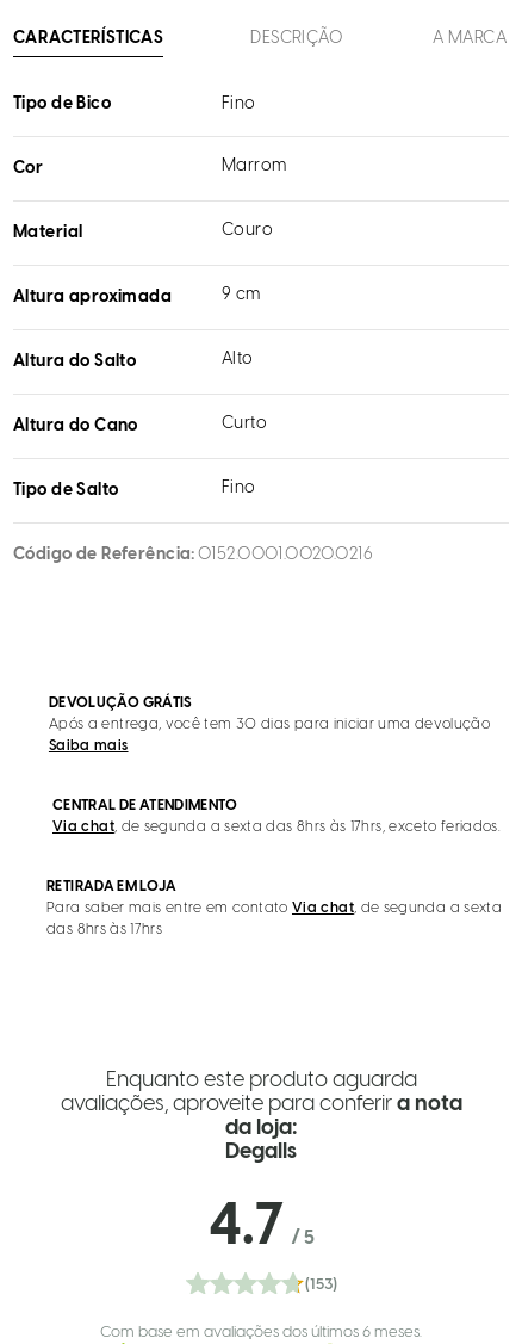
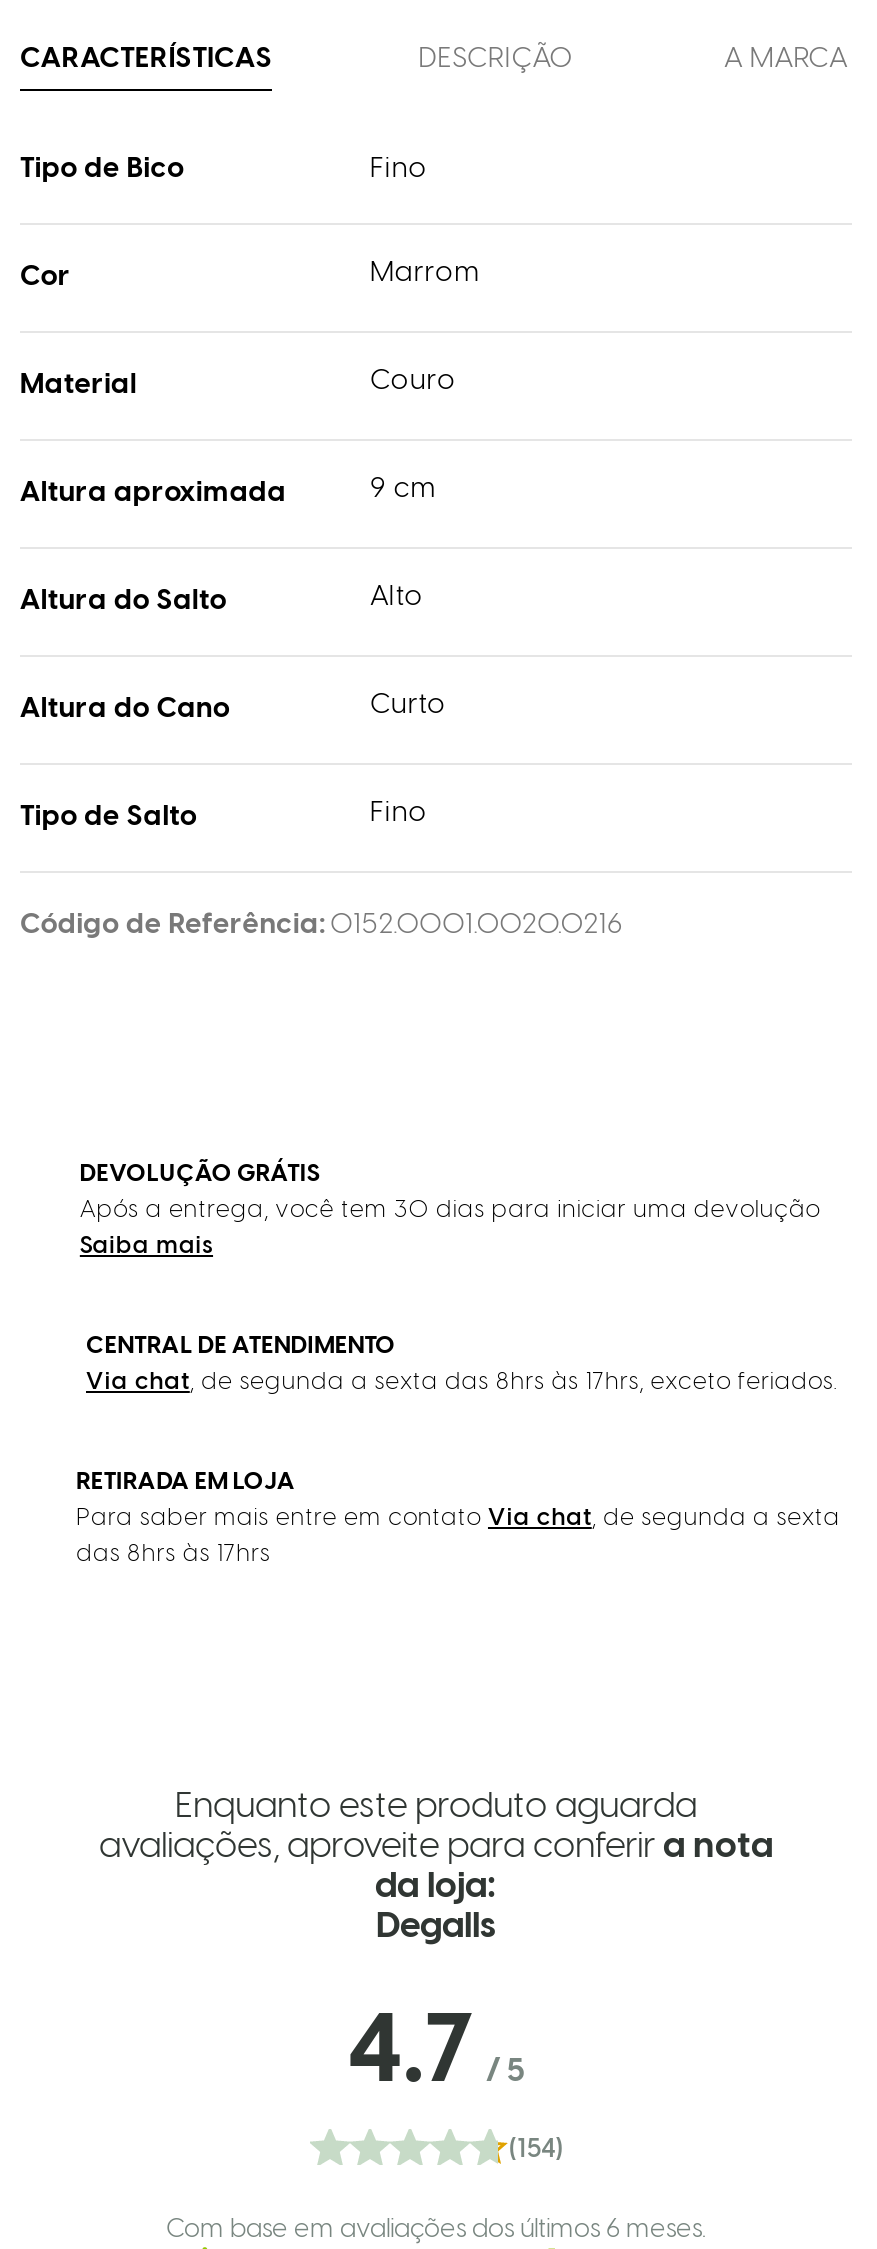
[304,1277,337,1293] (153) -> [509,2137,563,2163] (154)

